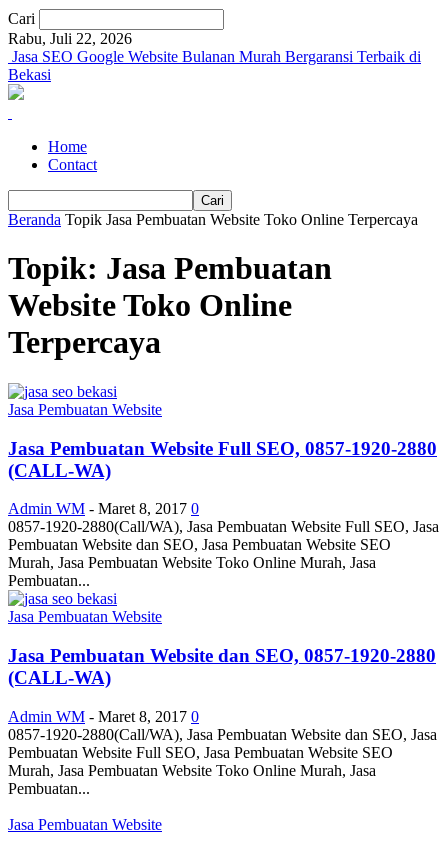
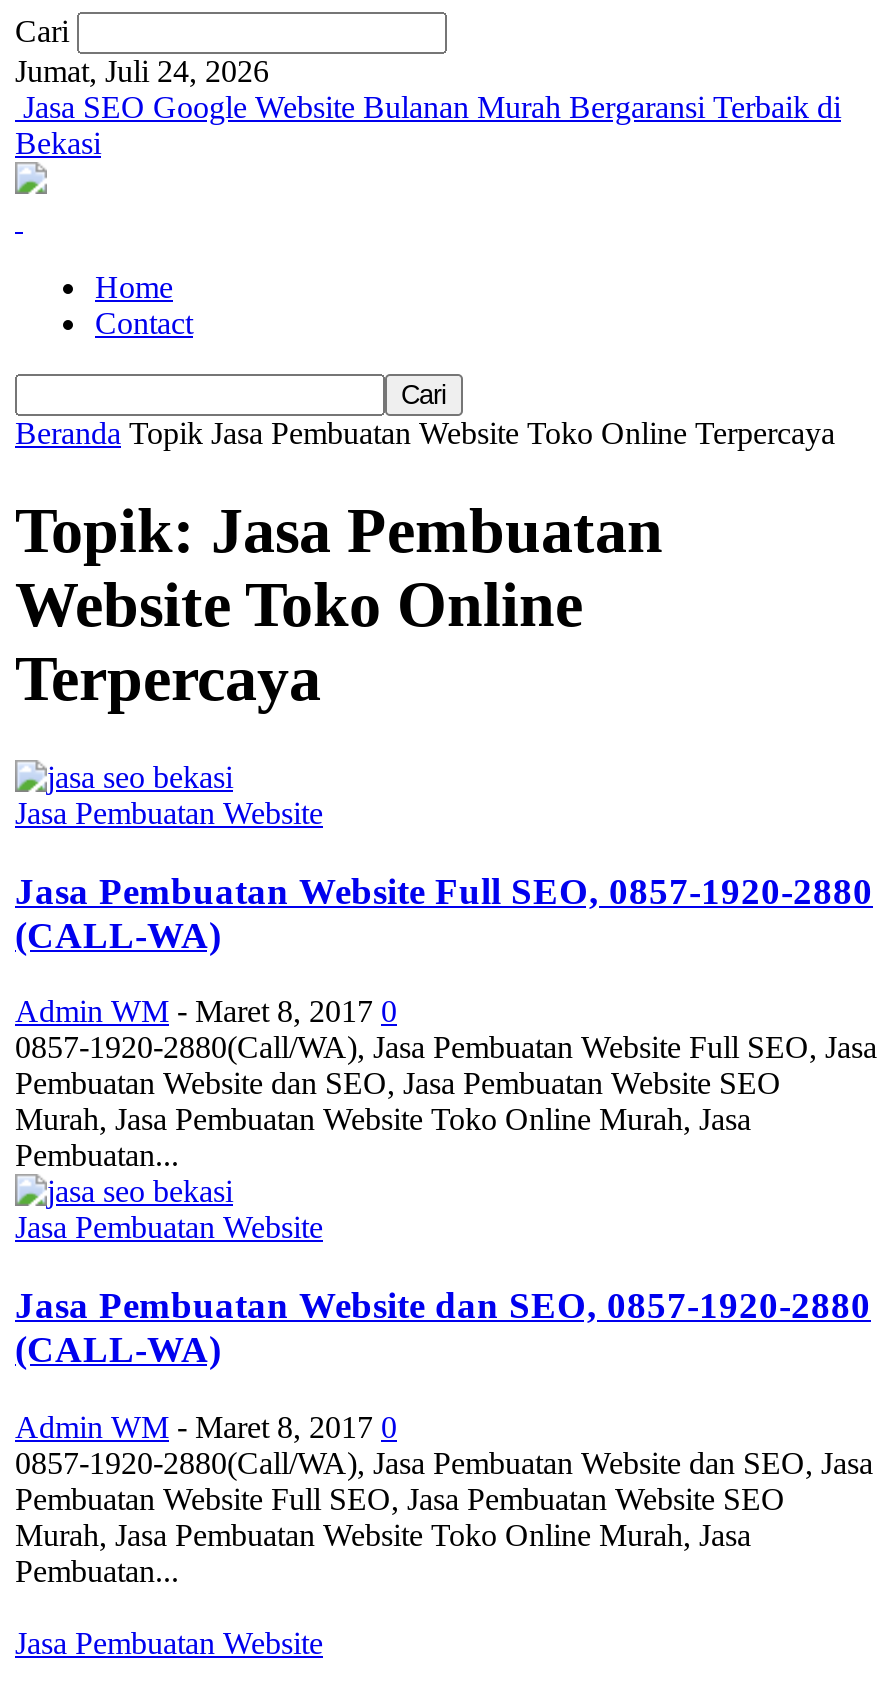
[8,30,132,47] Rabu, Juli 22, 2026 -> [15,54,269,88] Jumat, Juli 24, 2026

